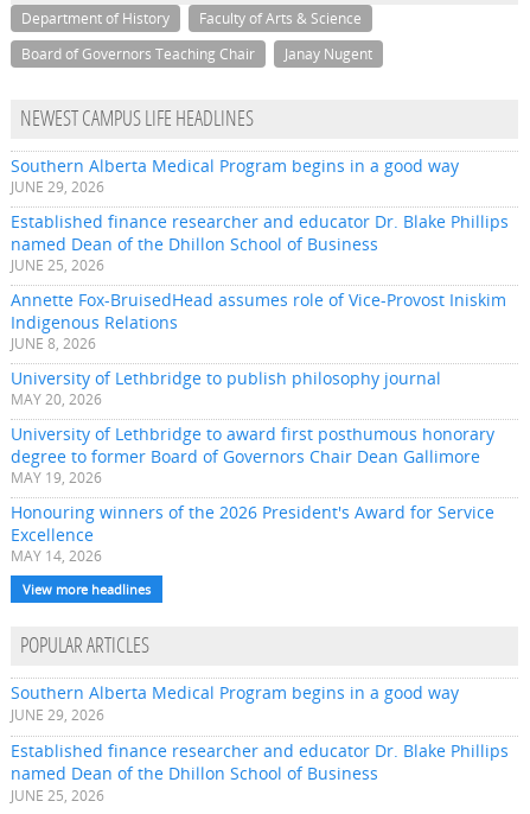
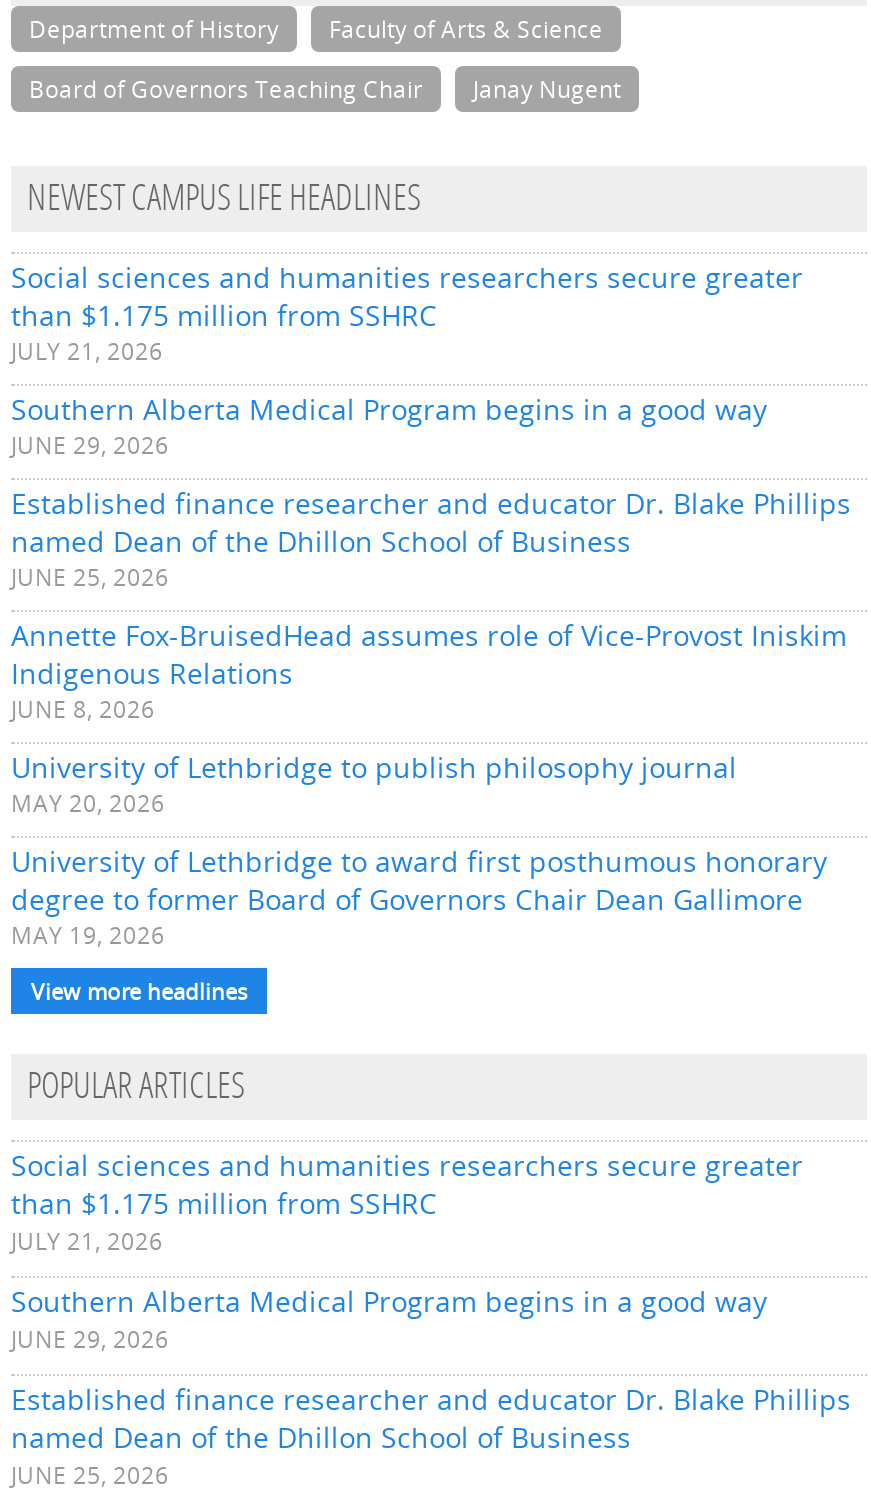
none -> [11,257,803,365] Social sciences and humanities researchers secure greater | than $1.175 million from SSHRC | JULY 21, 2026
[11,500,494,564] Honouring winners of the 2026 President's Award for Service | Excellence | MAY 14, 2026 -> none
none -> [11,1145,803,1255] Social sciences and humanities researchers secure greater | than $1.175 million from SSHRC | JULY 21, 2026

